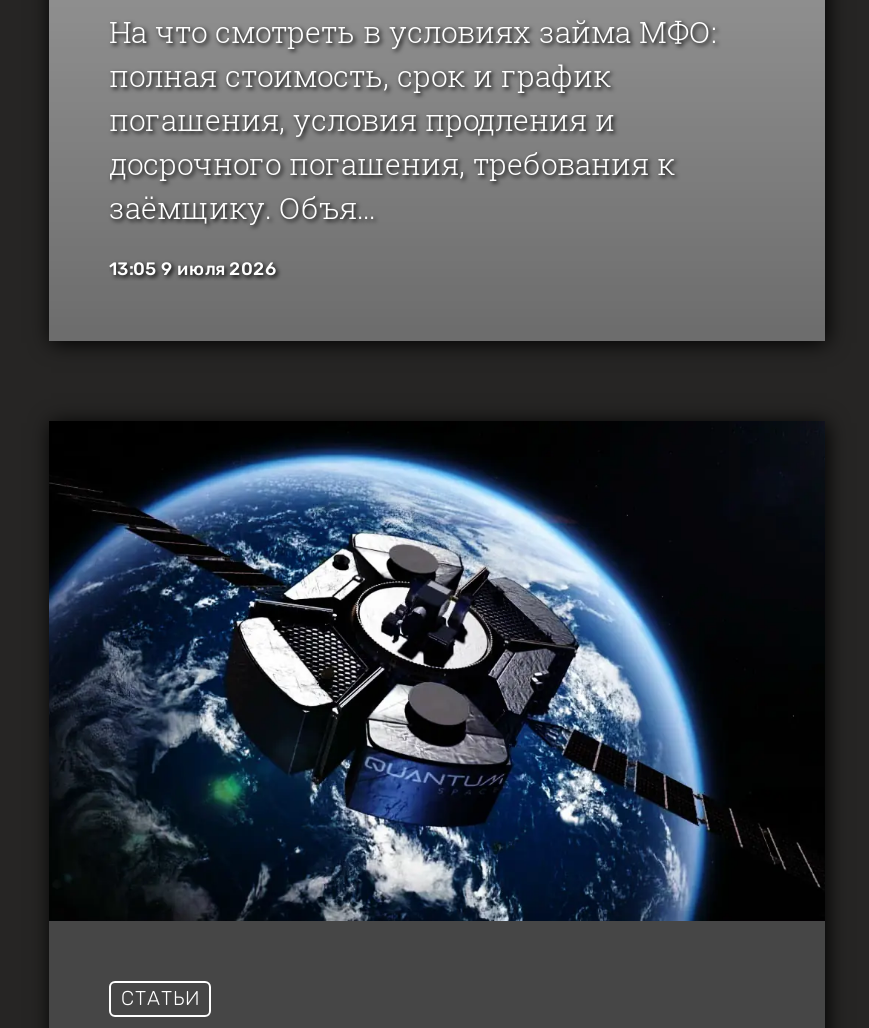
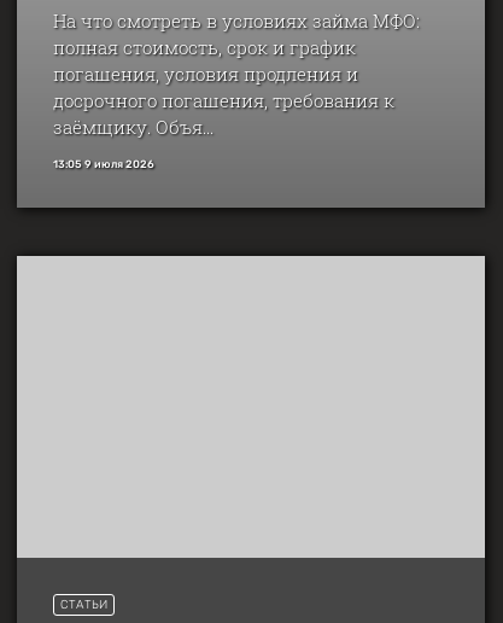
[49,421,825,921] [image] -> none

